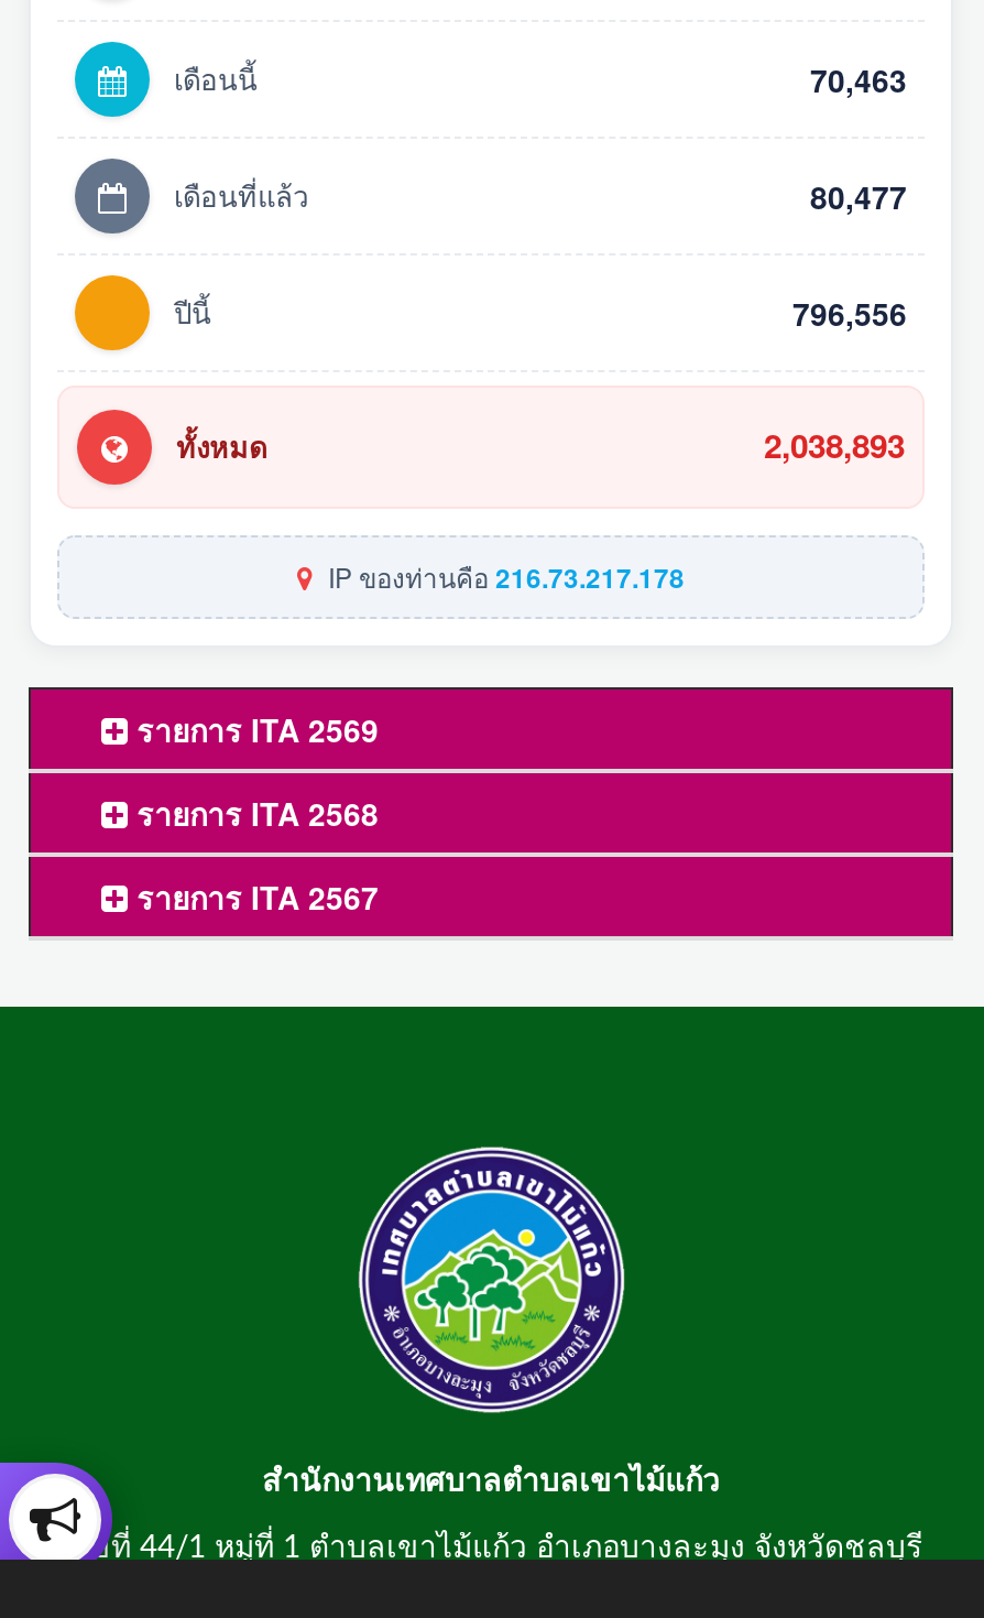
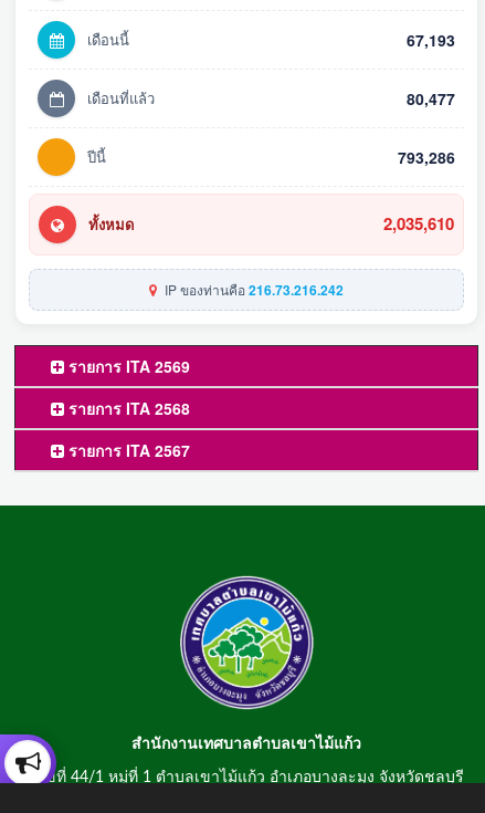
[810,57,907,101] 70,463 -> [407,29,455,51] 67,193
[792,290,907,334] 796,556 -> [398,146,455,168] 793,286
[764,421,905,470] 2,038,893 -> [383,212,454,236] 2,035,610
[321,557,685,597] IP ของท่านคือ216.73.217.178 -> [161,280,344,300] IP ของท่านคือ216.73.216.242

